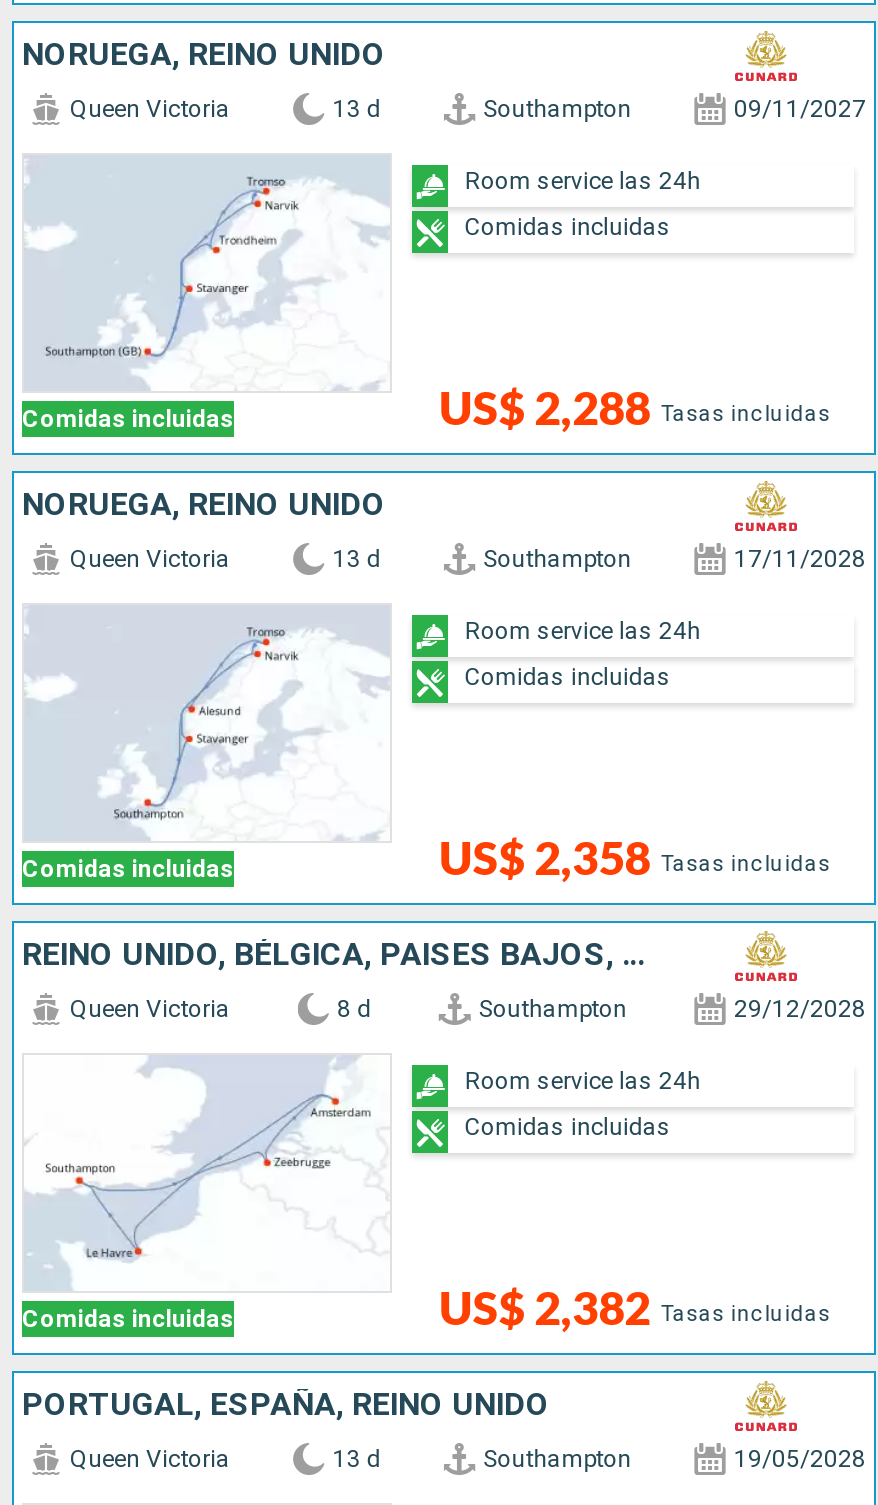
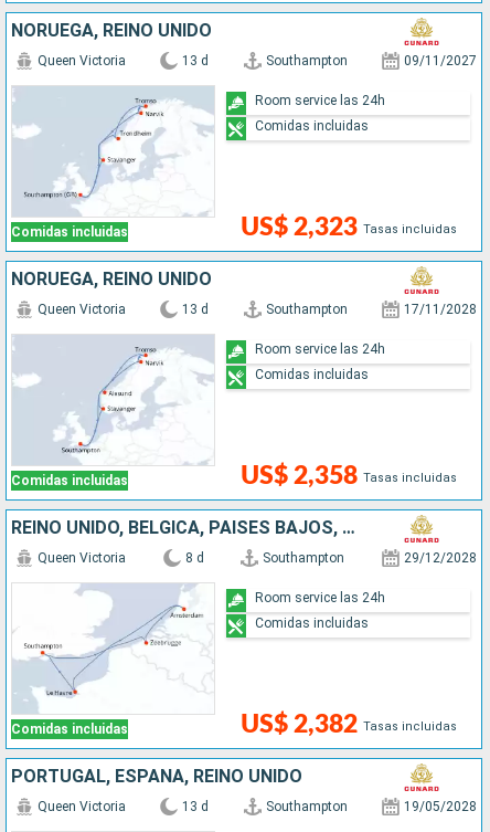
[438,388,830,434] US$ 2,288 Tasas incluidas -> [241,215,457,240] US$ 2,323 Tasas incluidas

